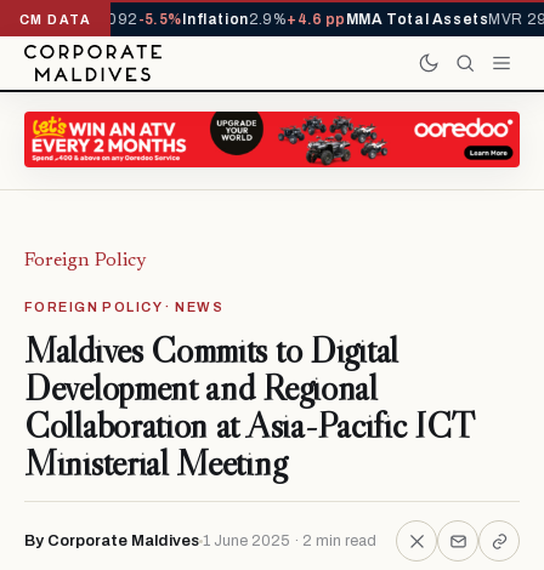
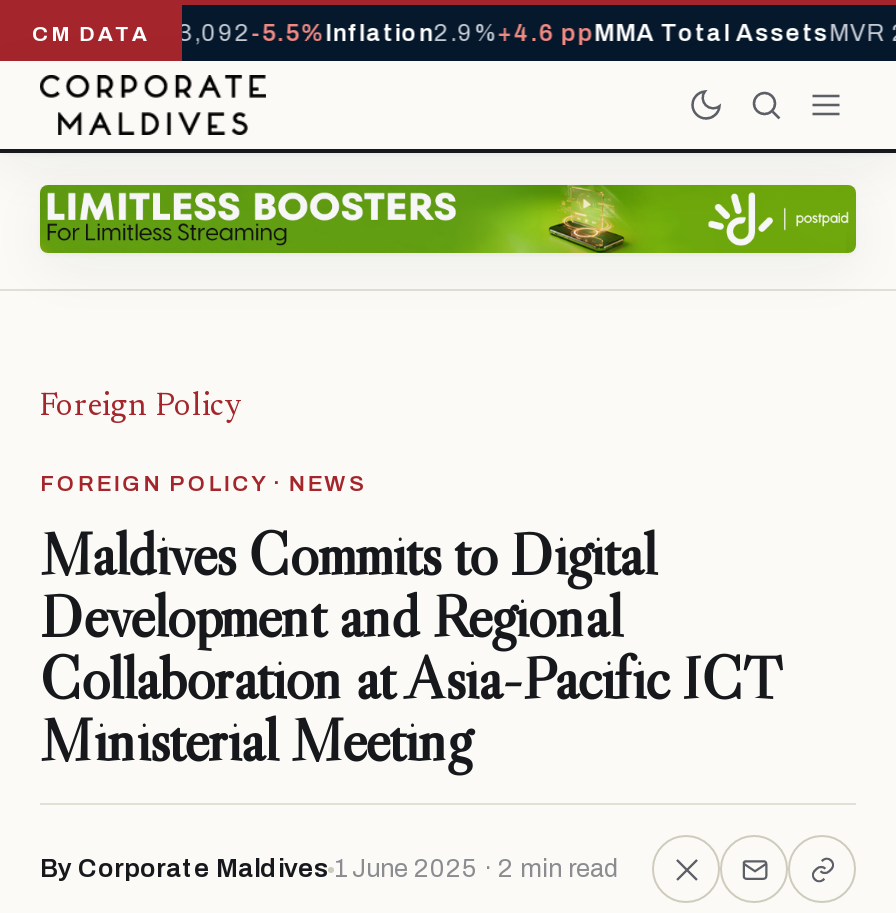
[23,110,521,169] [image] -> [38,183,858,255] [image]

